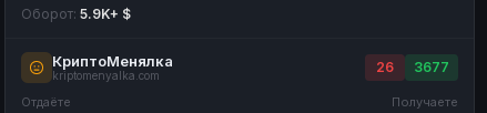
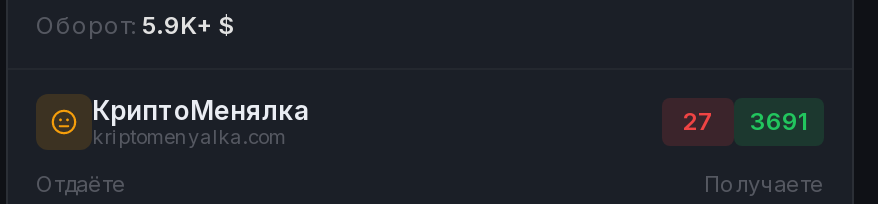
[376,58,394,75] 26 -> [682,105,714,135] 27
[414,58,449,75] 3677 -> [750,105,808,135] 3691

